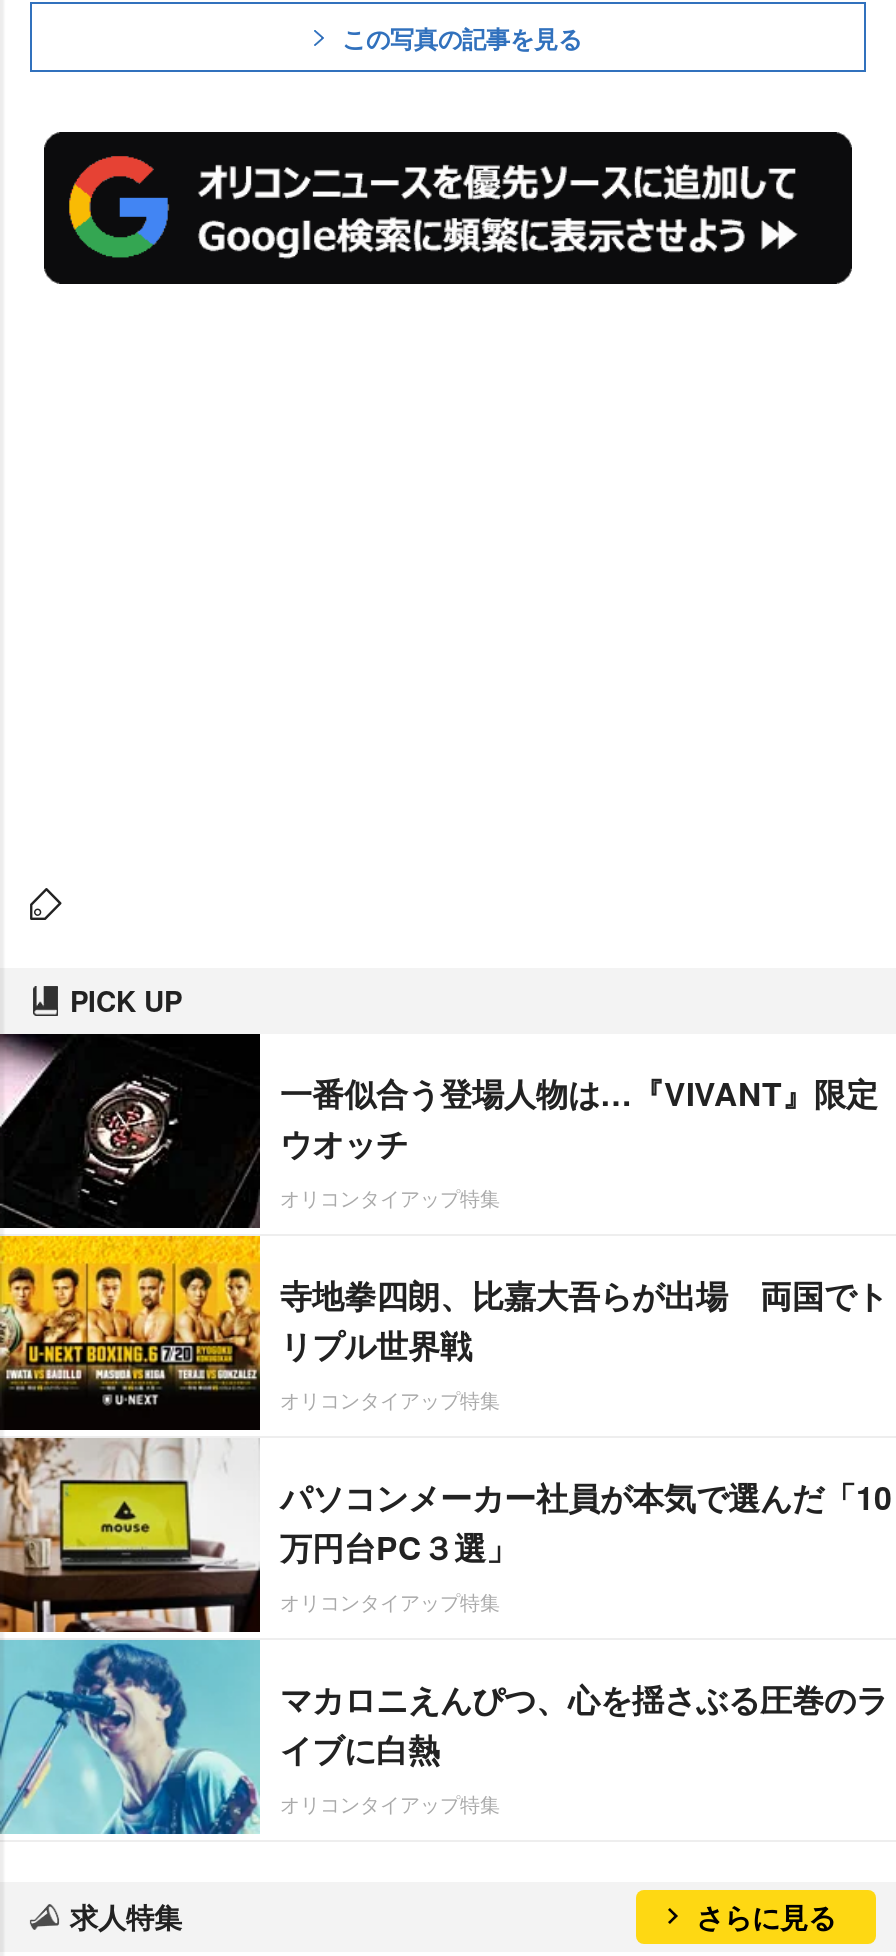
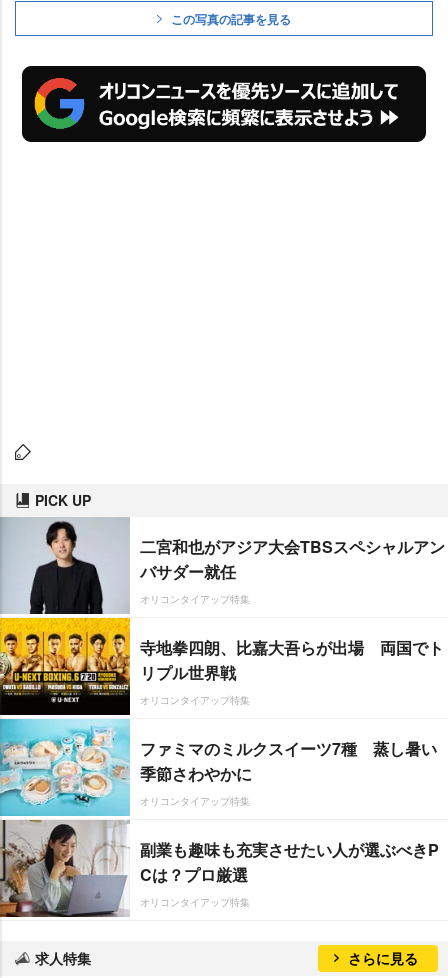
[6,1032,878,1230] [image] | 一番似合う登場人物は…『VIVANT』限定 | ウオッチ -> [3,517,445,615] [image] | 二宮和也がアジア大会TBSスペシャルアン | バサダー就任
[6,1436,892,1836] [image] | パソコンメーカー社員が本気で選んだ「10 | 万円台PC３選」 -> [3,718,437,918] [image] | ファミマのミルクスイーツ7種 蒸し暑い | 季節さわやかに
[280,1675,888,1771] マカロニえんぴつ、心を揺さぶる圧巻のラ | イブに白熱 -> [140,838,439,886] 副業も趣味も充実させたい人が選ぶべきP | Cは？プロ厳選

